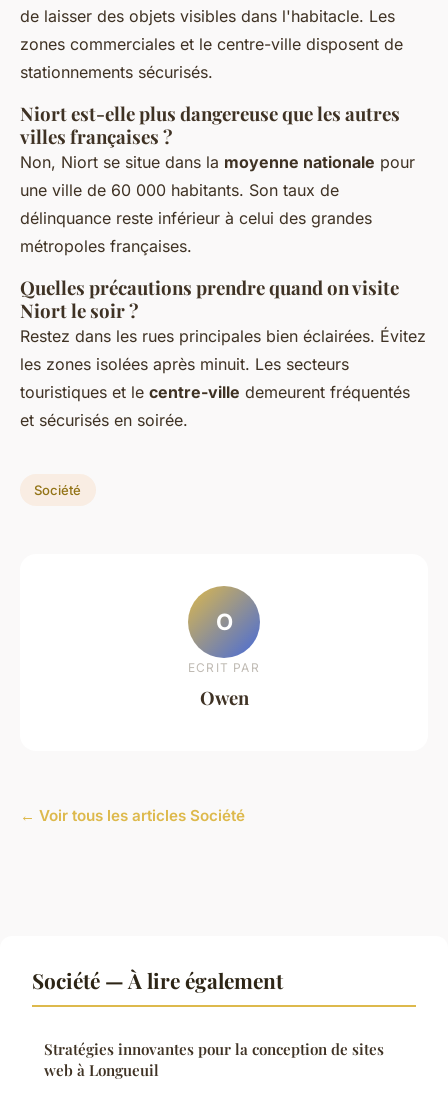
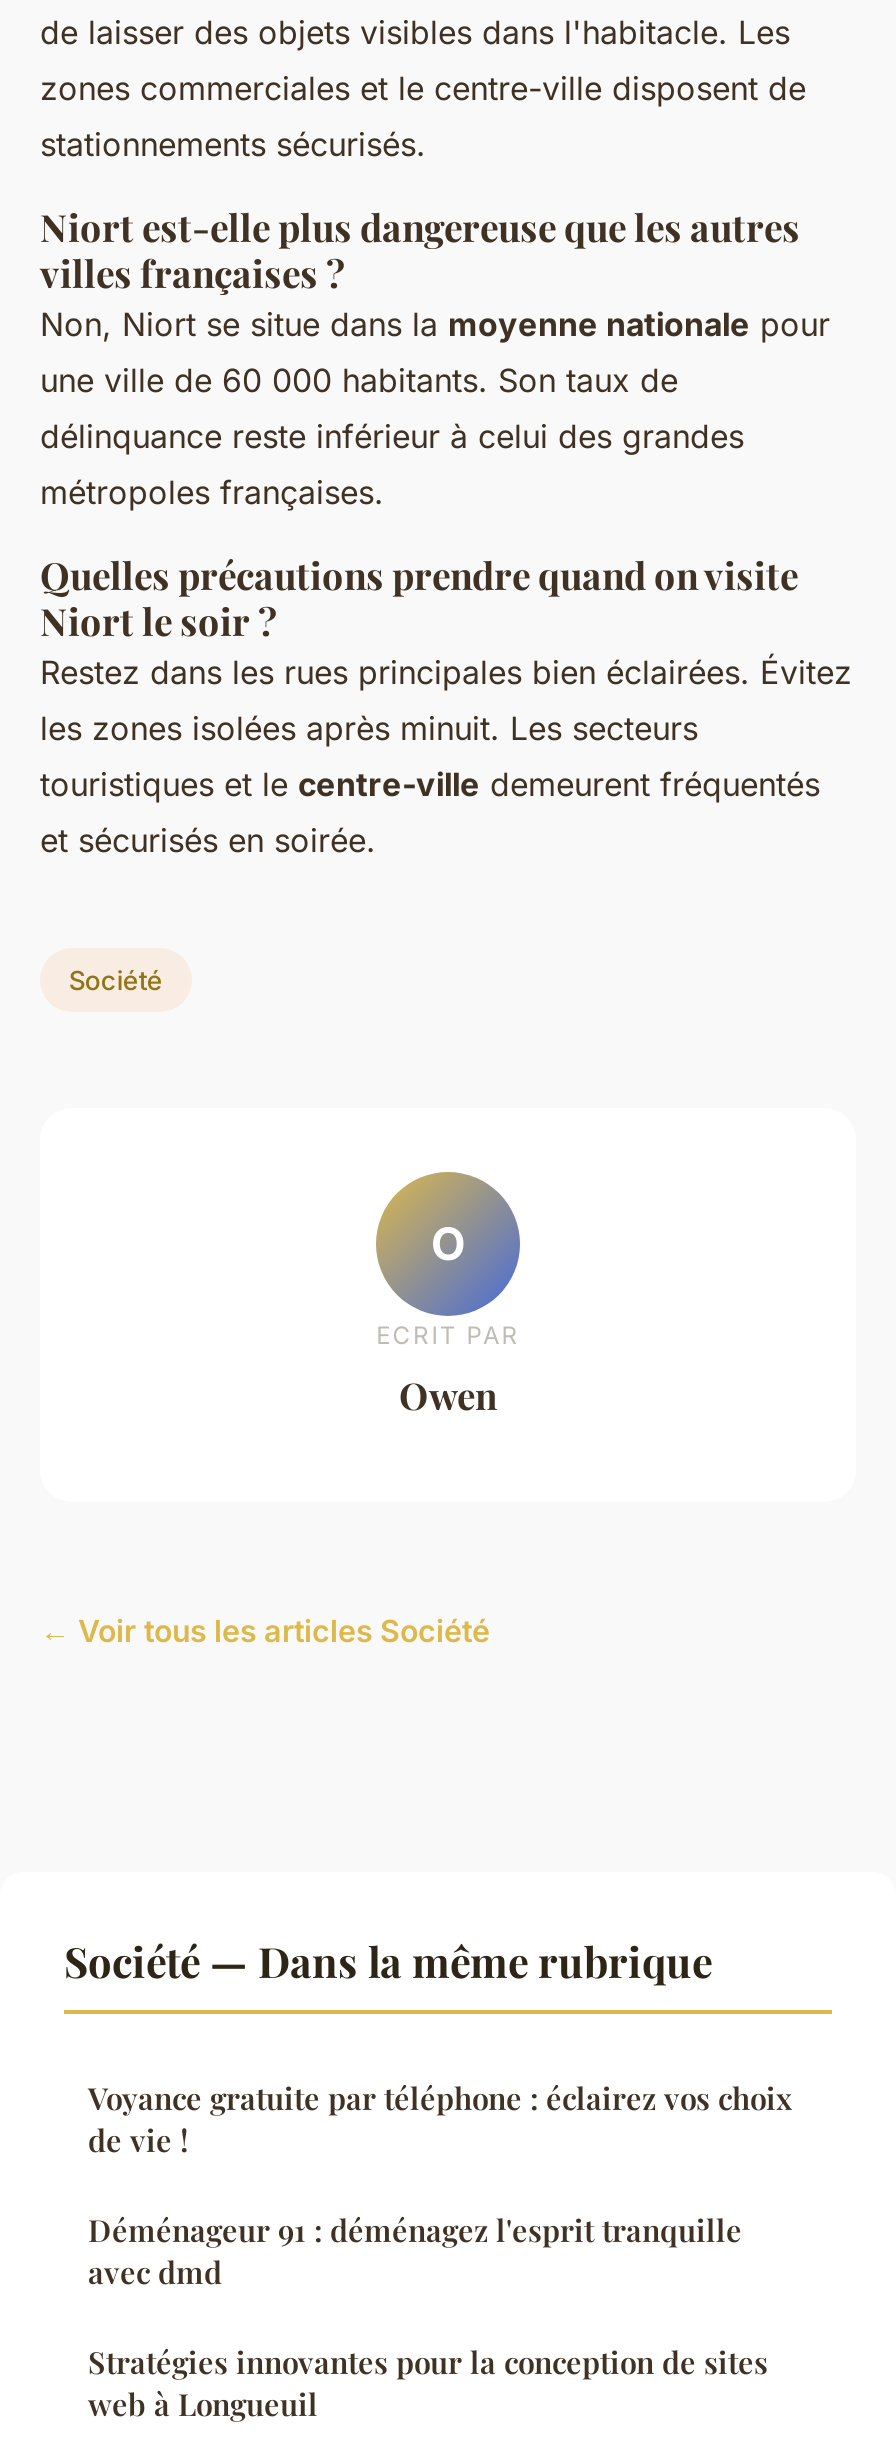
[32,966,283,994] Société — À lire également -> [64,1933,792,2293] Société — Dans la même rubrique | Voyance gratuite par téléphone : éclairez vos choix | de vie ! | Déménageur 91 : déménagez l'esprit tranquille | avec dmd

